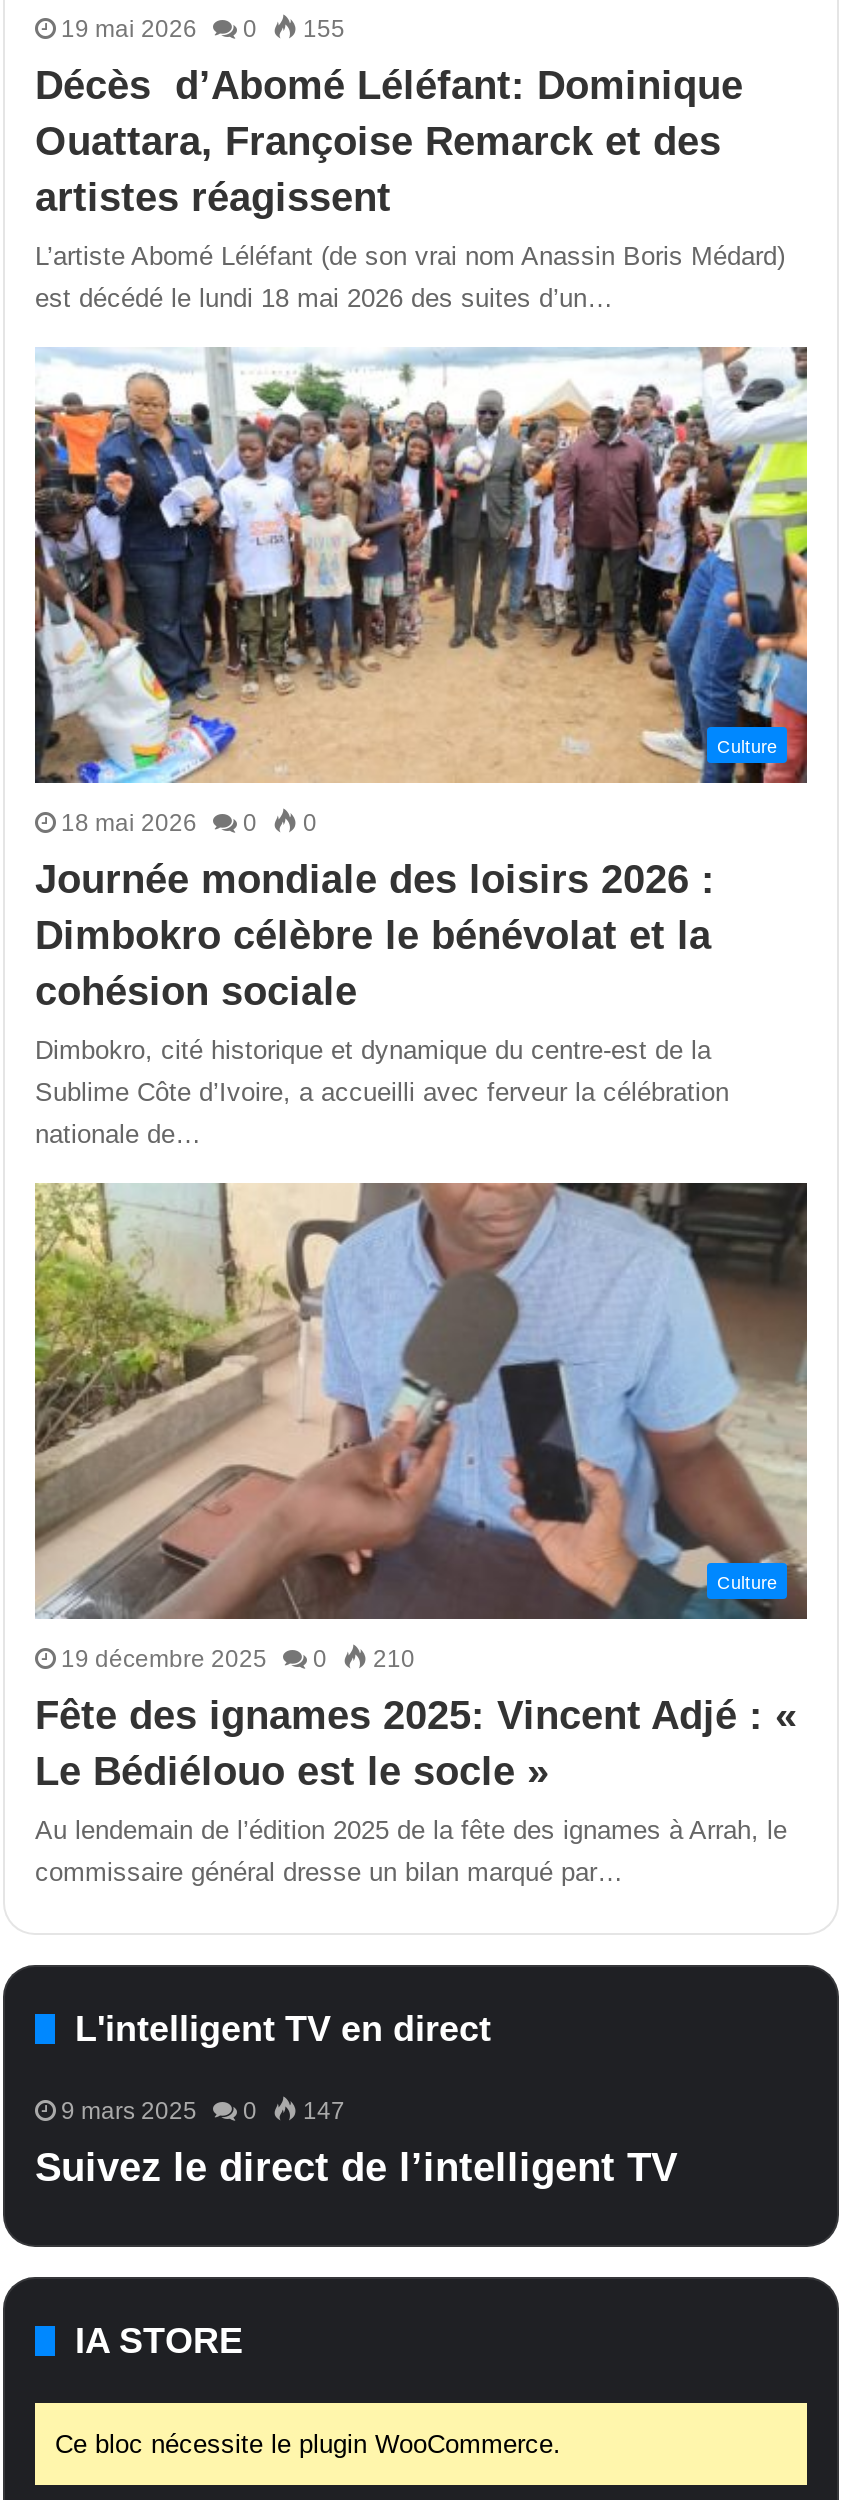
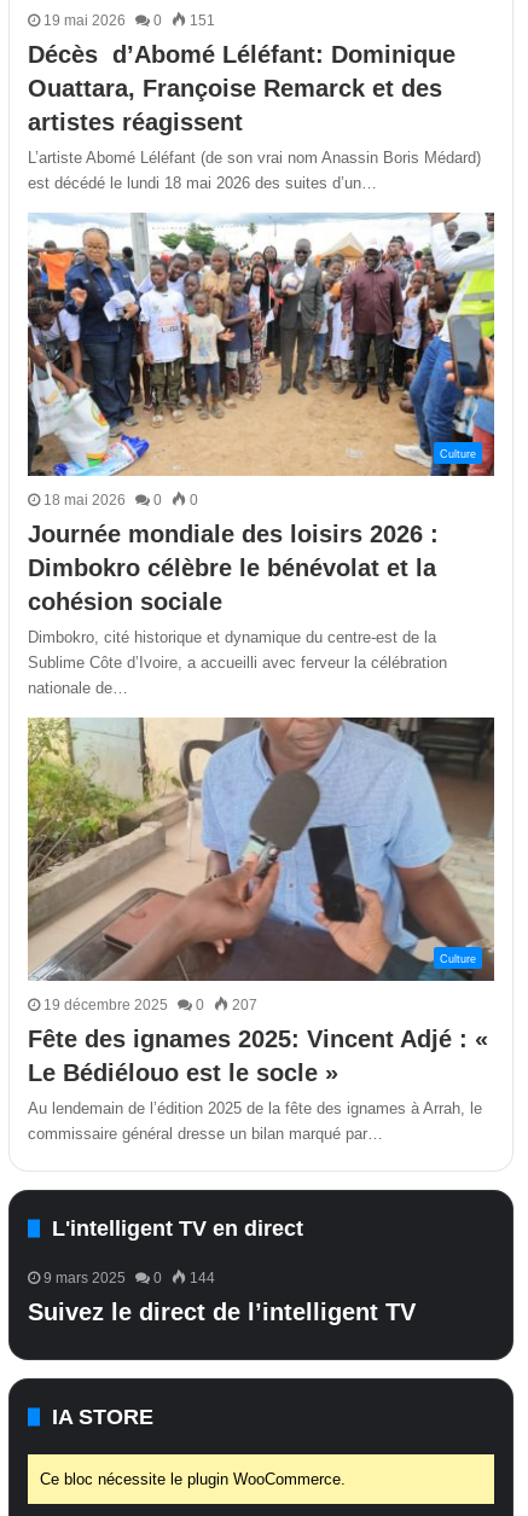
[61,15,345,43] 19 mai 2026 0 155 -> [43,12,215,29] 19 mai 2026 0 151
[61,1644,415,1672] 19 décembre 2025 0 210 -> [43,996,257,1013] 19 décembre 2025 0 207
[61,2096,345,2124] 9 mars 2025 0 147 -> [43,1269,215,1286] 9 mars 2025 0 144

